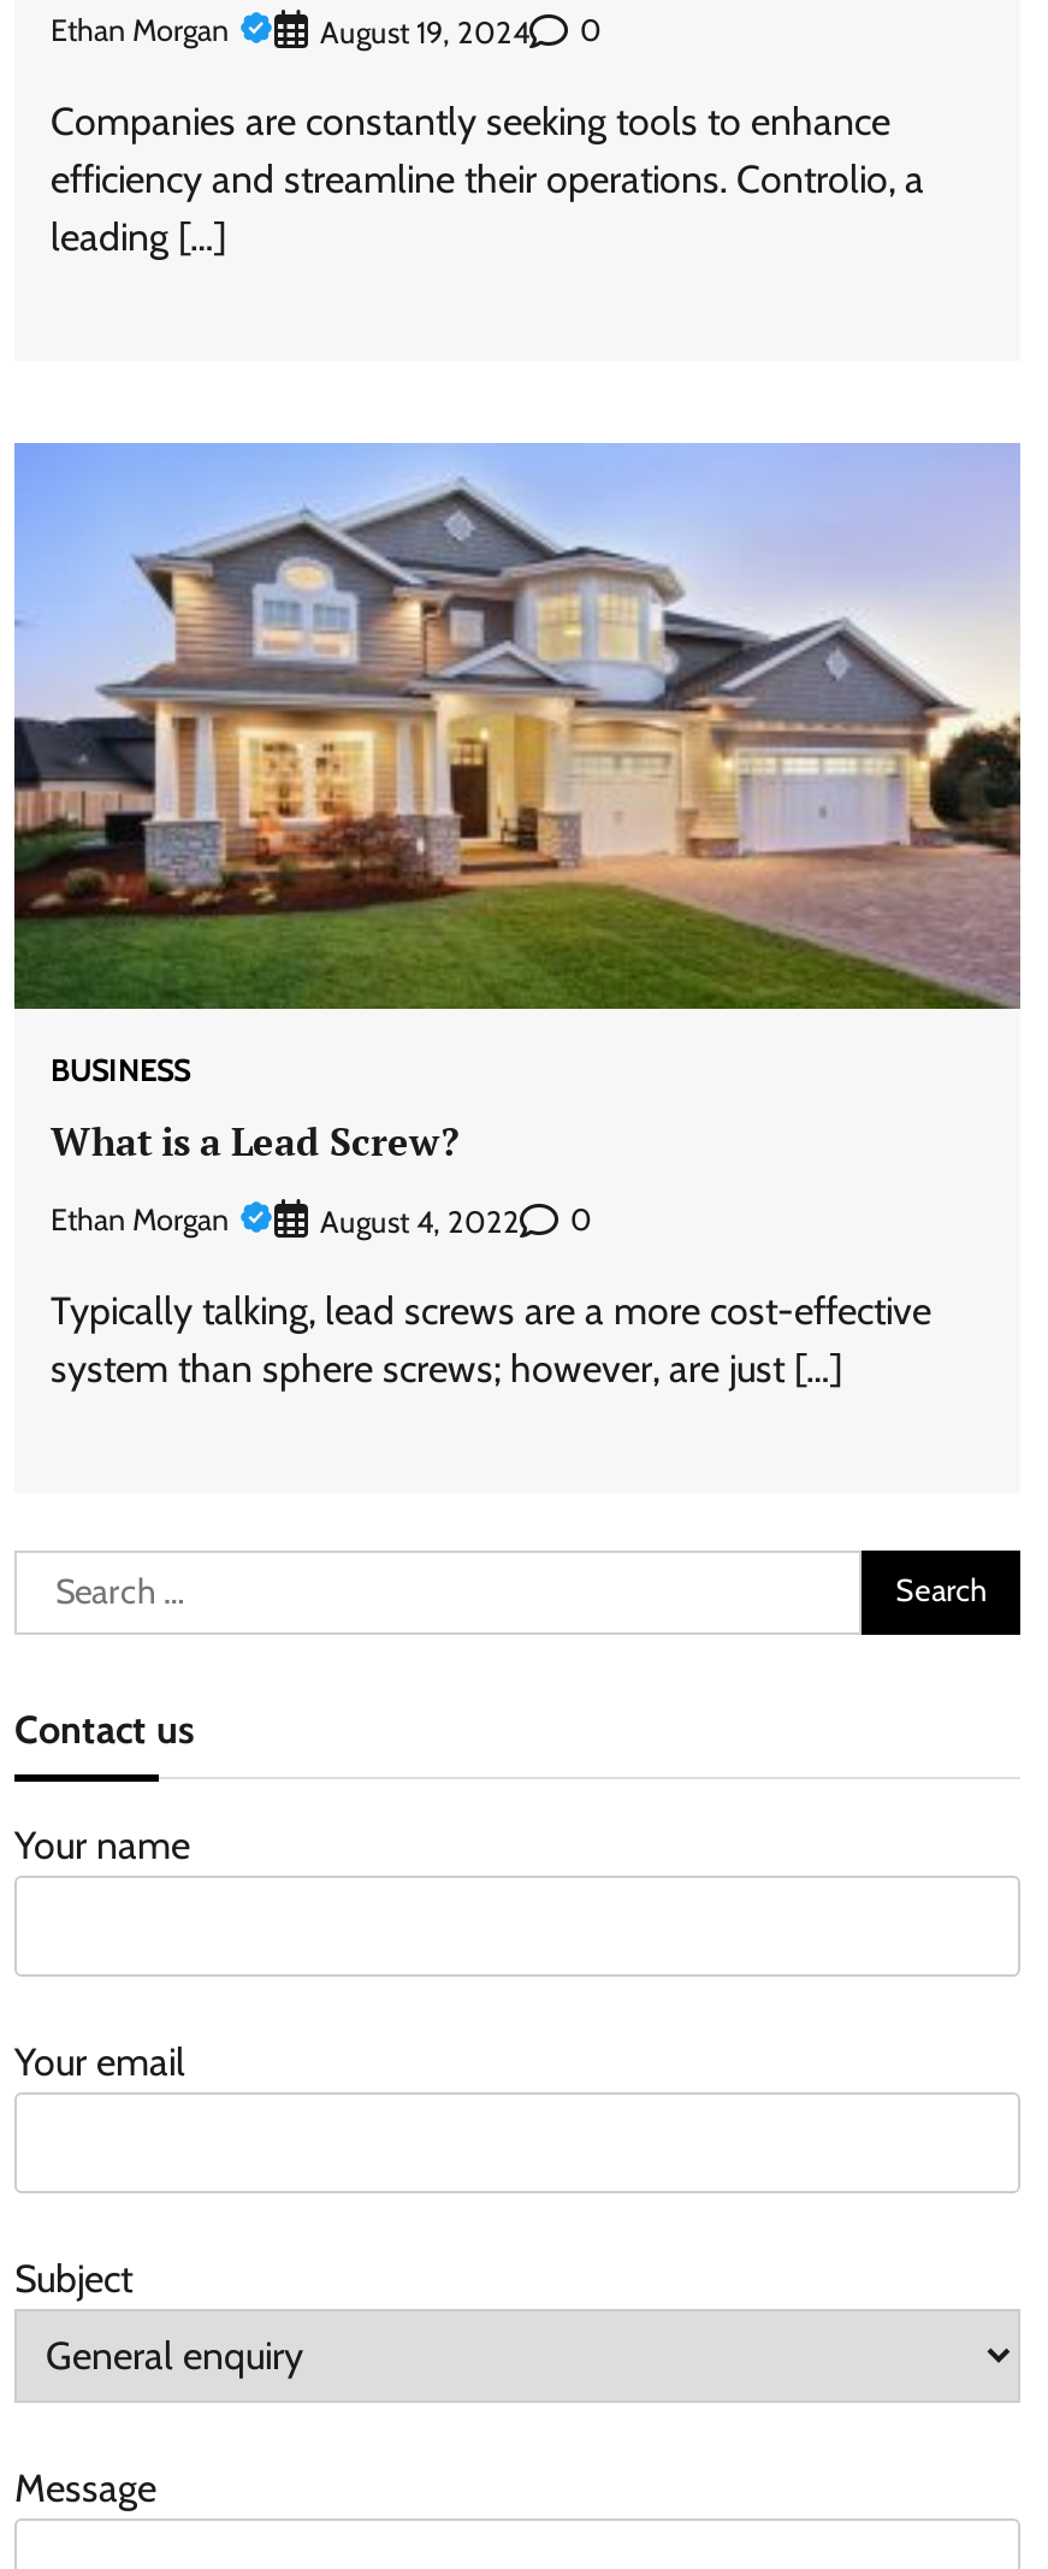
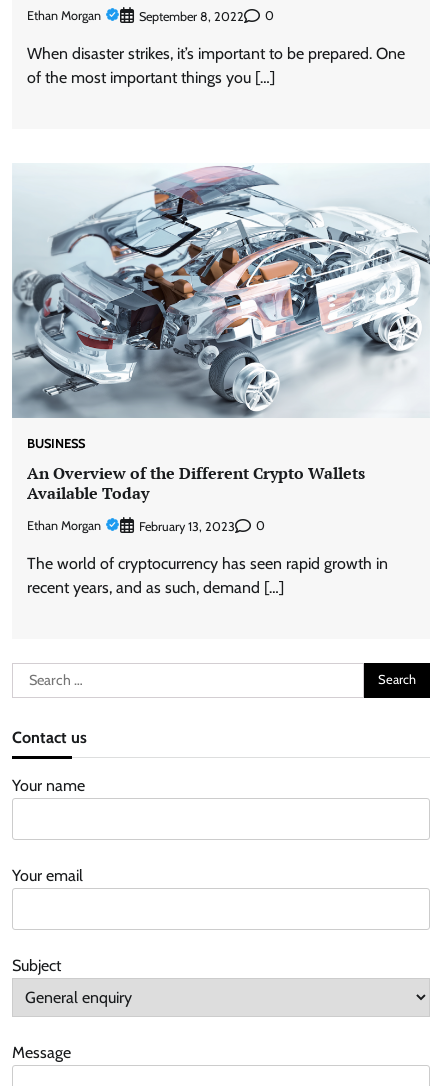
[320,13,529,49] August 19, 2024 -> [139,9,244,24] September 8, 2022
[51,97,924,259] Companies are constantly seeking tools to enhance | efficiency and streamline their operations. Controlio, a | leading […] -> [27,44,405,87] When disaster strikes, it’s important to be prepared. One | of the most important things you […]
[12,401,1023,1012] [image] -> [12,165,430,419] [image]
[51,1115,460,1168] What is a Lead Screw? -> [27,462,365,504] An Overview of the Different Crypto Wallets | Available Today
[320,1203,520,1239] August 4, 2022 -> [139,519,235,534] February 13, 2023
[51,1287,931,1390] Typically talking, lead screws are a more cost-effective | system than sphere screws; however, are just […] -> [27,554,388,597] The world of cryptocurrency has seen rapid growth in | recent years, and as such, demand […]

